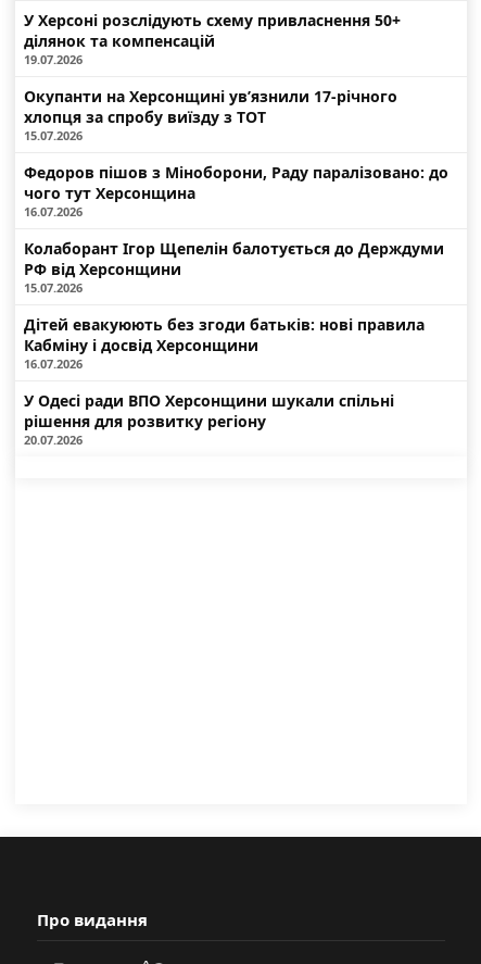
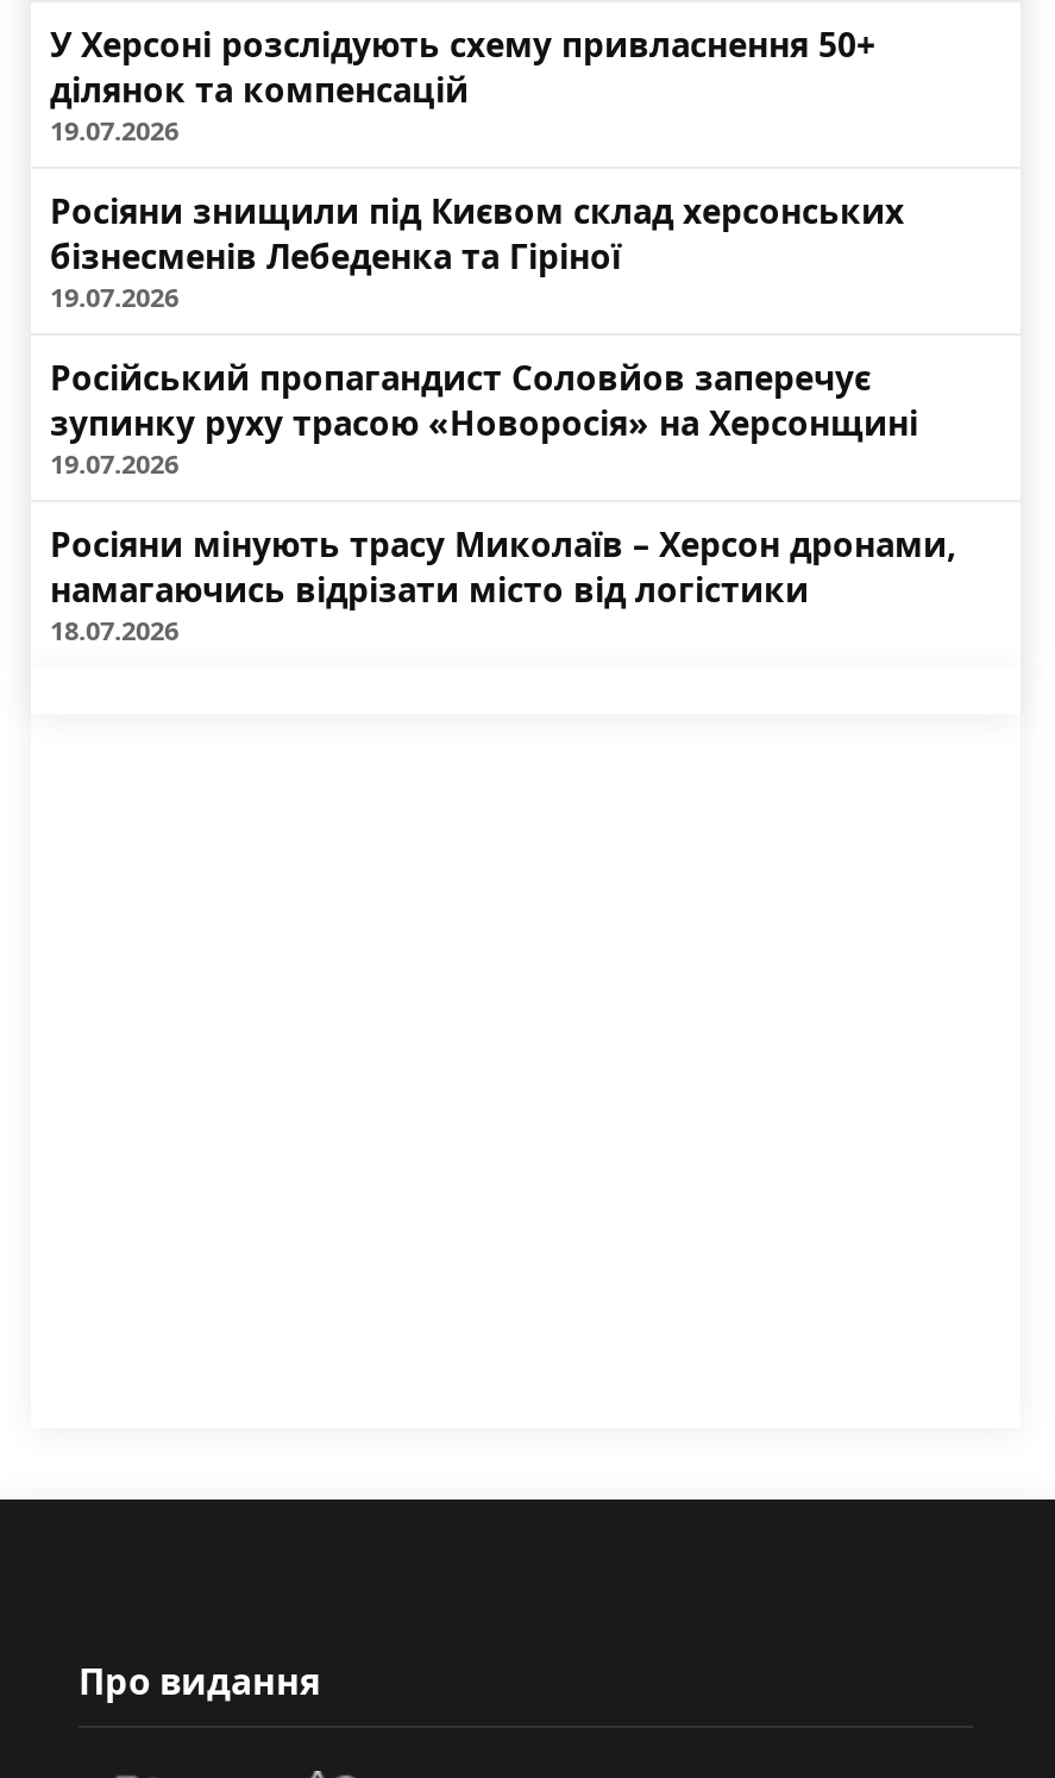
[24,86,448,448] Окупанти на Херсонщині ув’язнили 17-річного | хлопця за спробу виїзду з ТОТ | 15.07.2026 | Федоров пішов з Міноборони, Раду паралізовано: до | чого тут Херсонщина | 16.07.2026 | Колаборант Ігор Щепелін балотується до Держдуми | РФ від Херсонщини | 15.07.2026 | Дітей евакуюють без згоди батьків: нові правила | Кабміну і досвід Херсонщини | 16.07.2026 | У Одесі ради ВПО Херсонщини шукали спільні | рішення для розвитку регіону | 20.07.2026 -> [50,188,956,647] Росіяни знищили під Києвом склад херсонських | бізнесменів Лебеденка та Гіріної | 19.07.2026 | Російський пропагандист Соловйов заперечує | зупинку руху трасою «Новоросія» на Херсонщині | 19.07.2026 | Росіяни мінують трасу Миколаїв – Херсон дронами, | намагаючись відрізати місто від логістики | 18.07.2026

